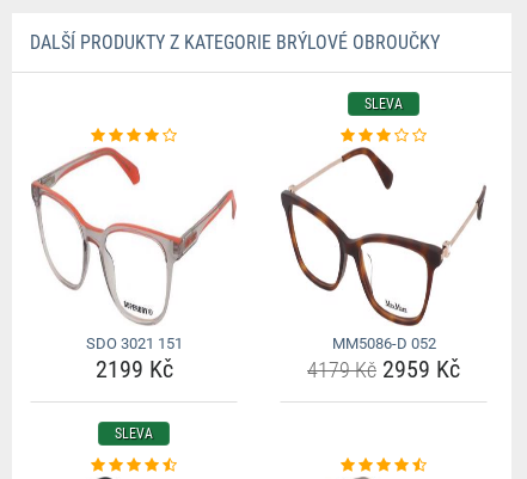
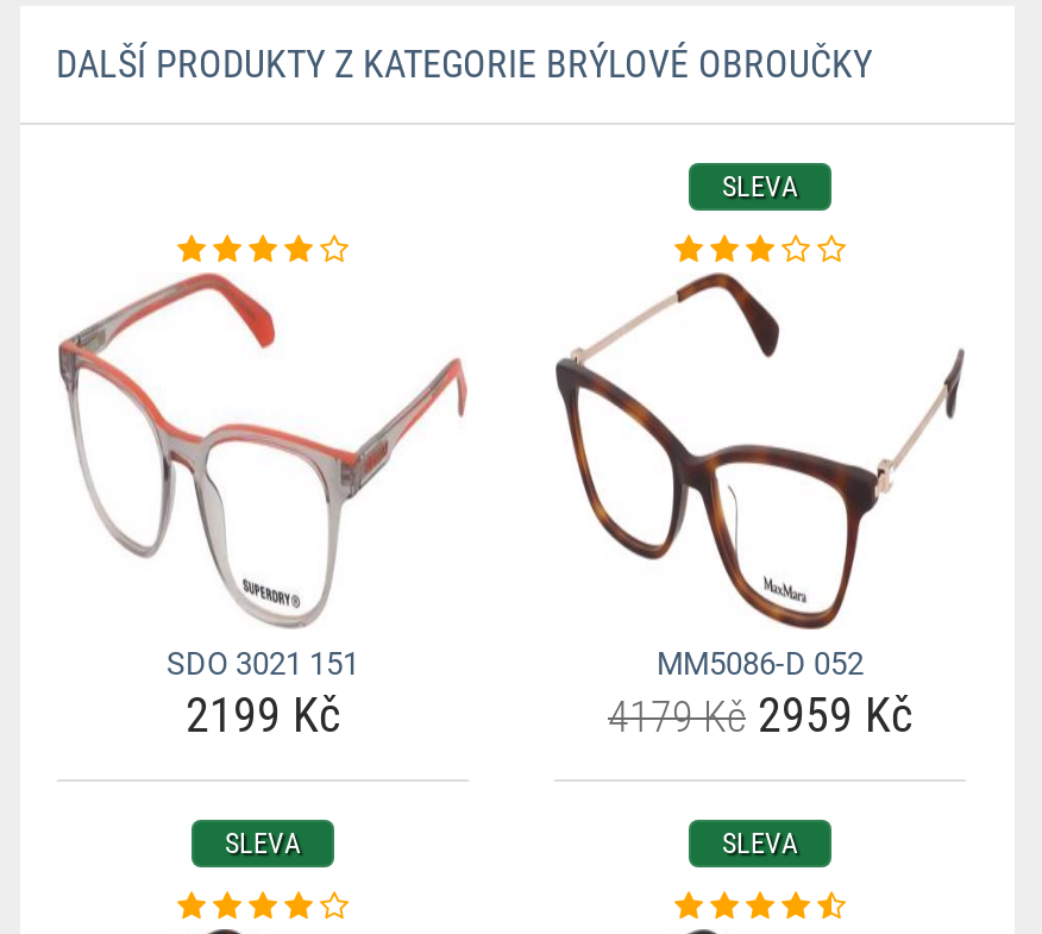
none -> [722,827,798,860] SLEVA

